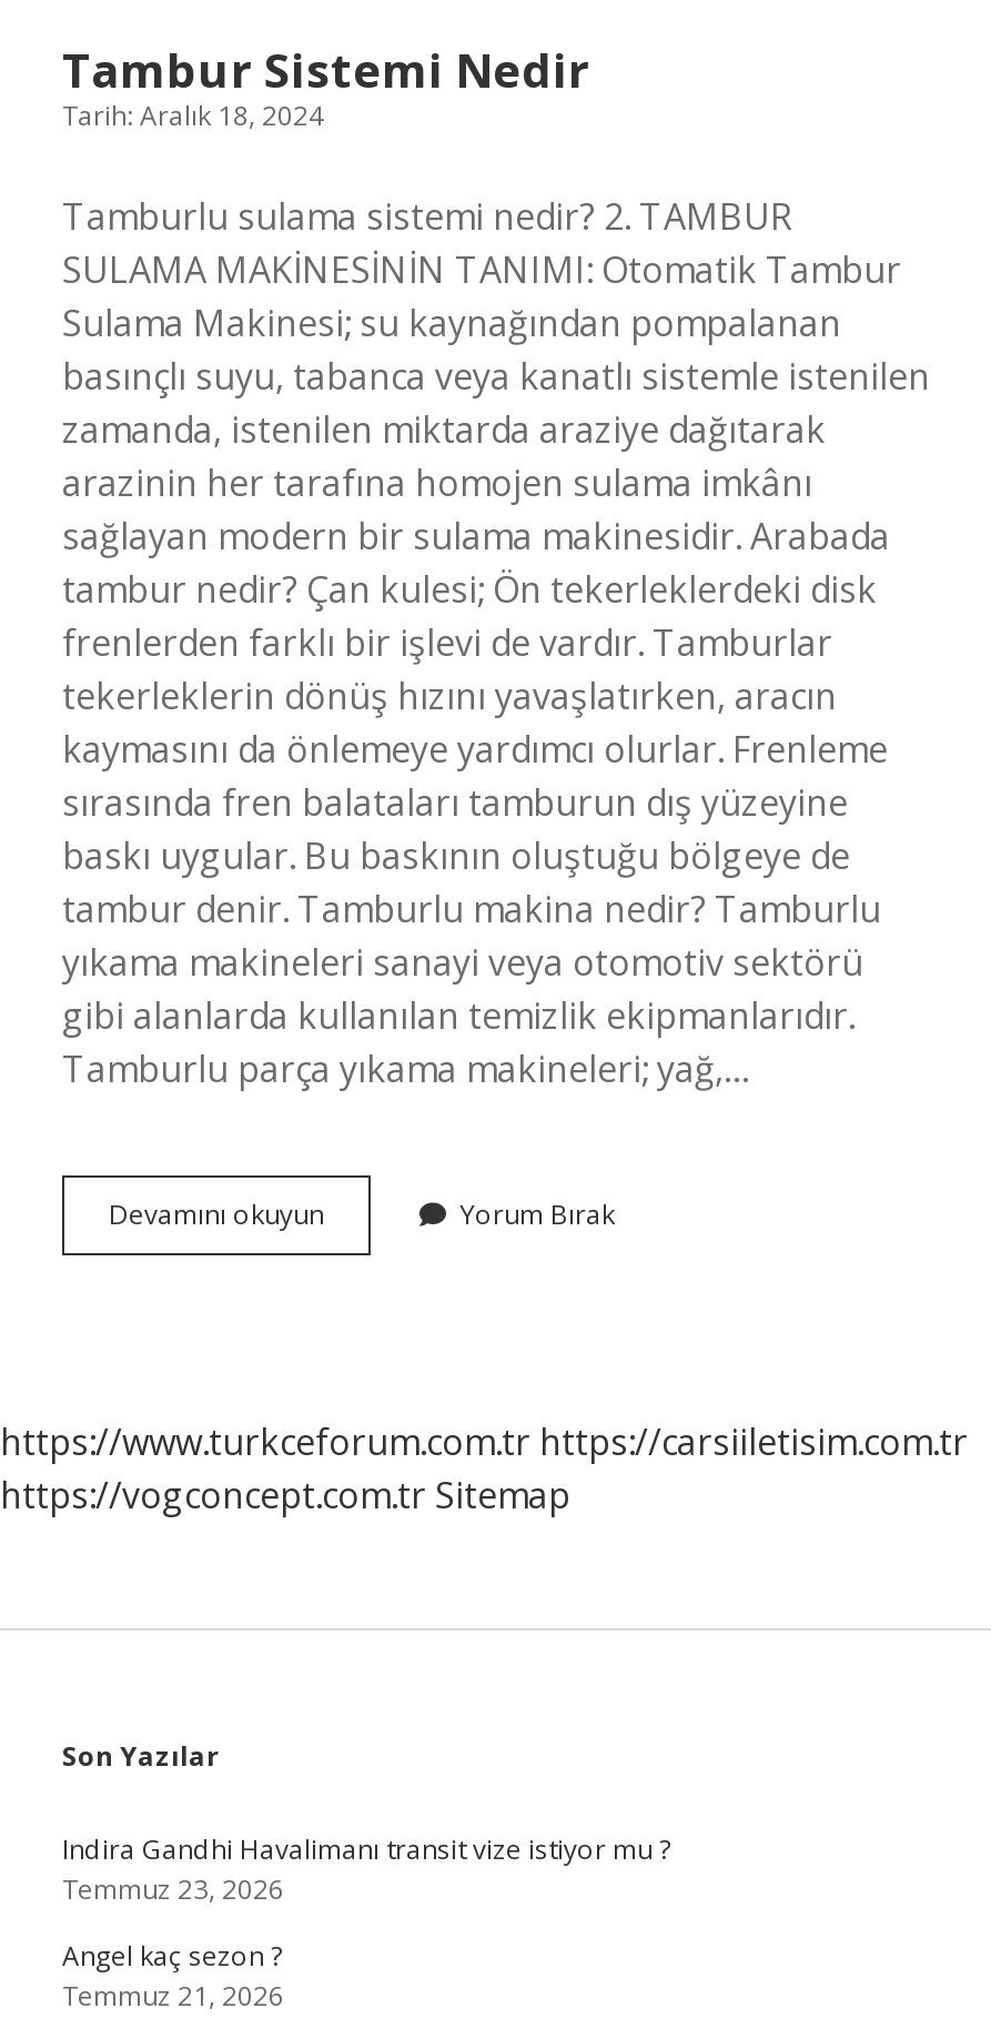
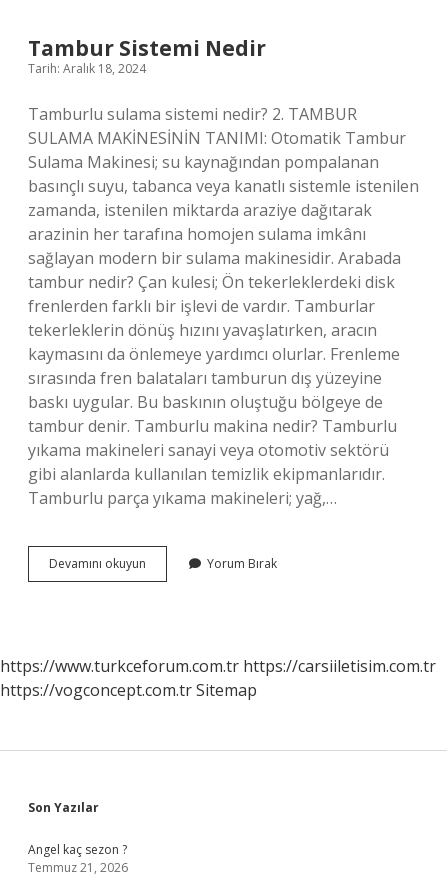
[62,1830,670,1908] Indira Gandhi Havalimanı transit vize istiyor mu ? | Temmuz 23, 2026 -> none

